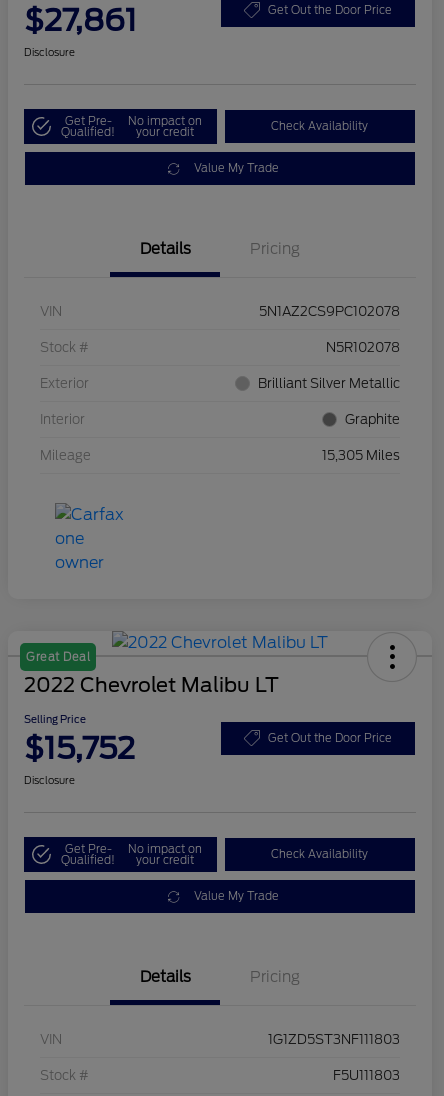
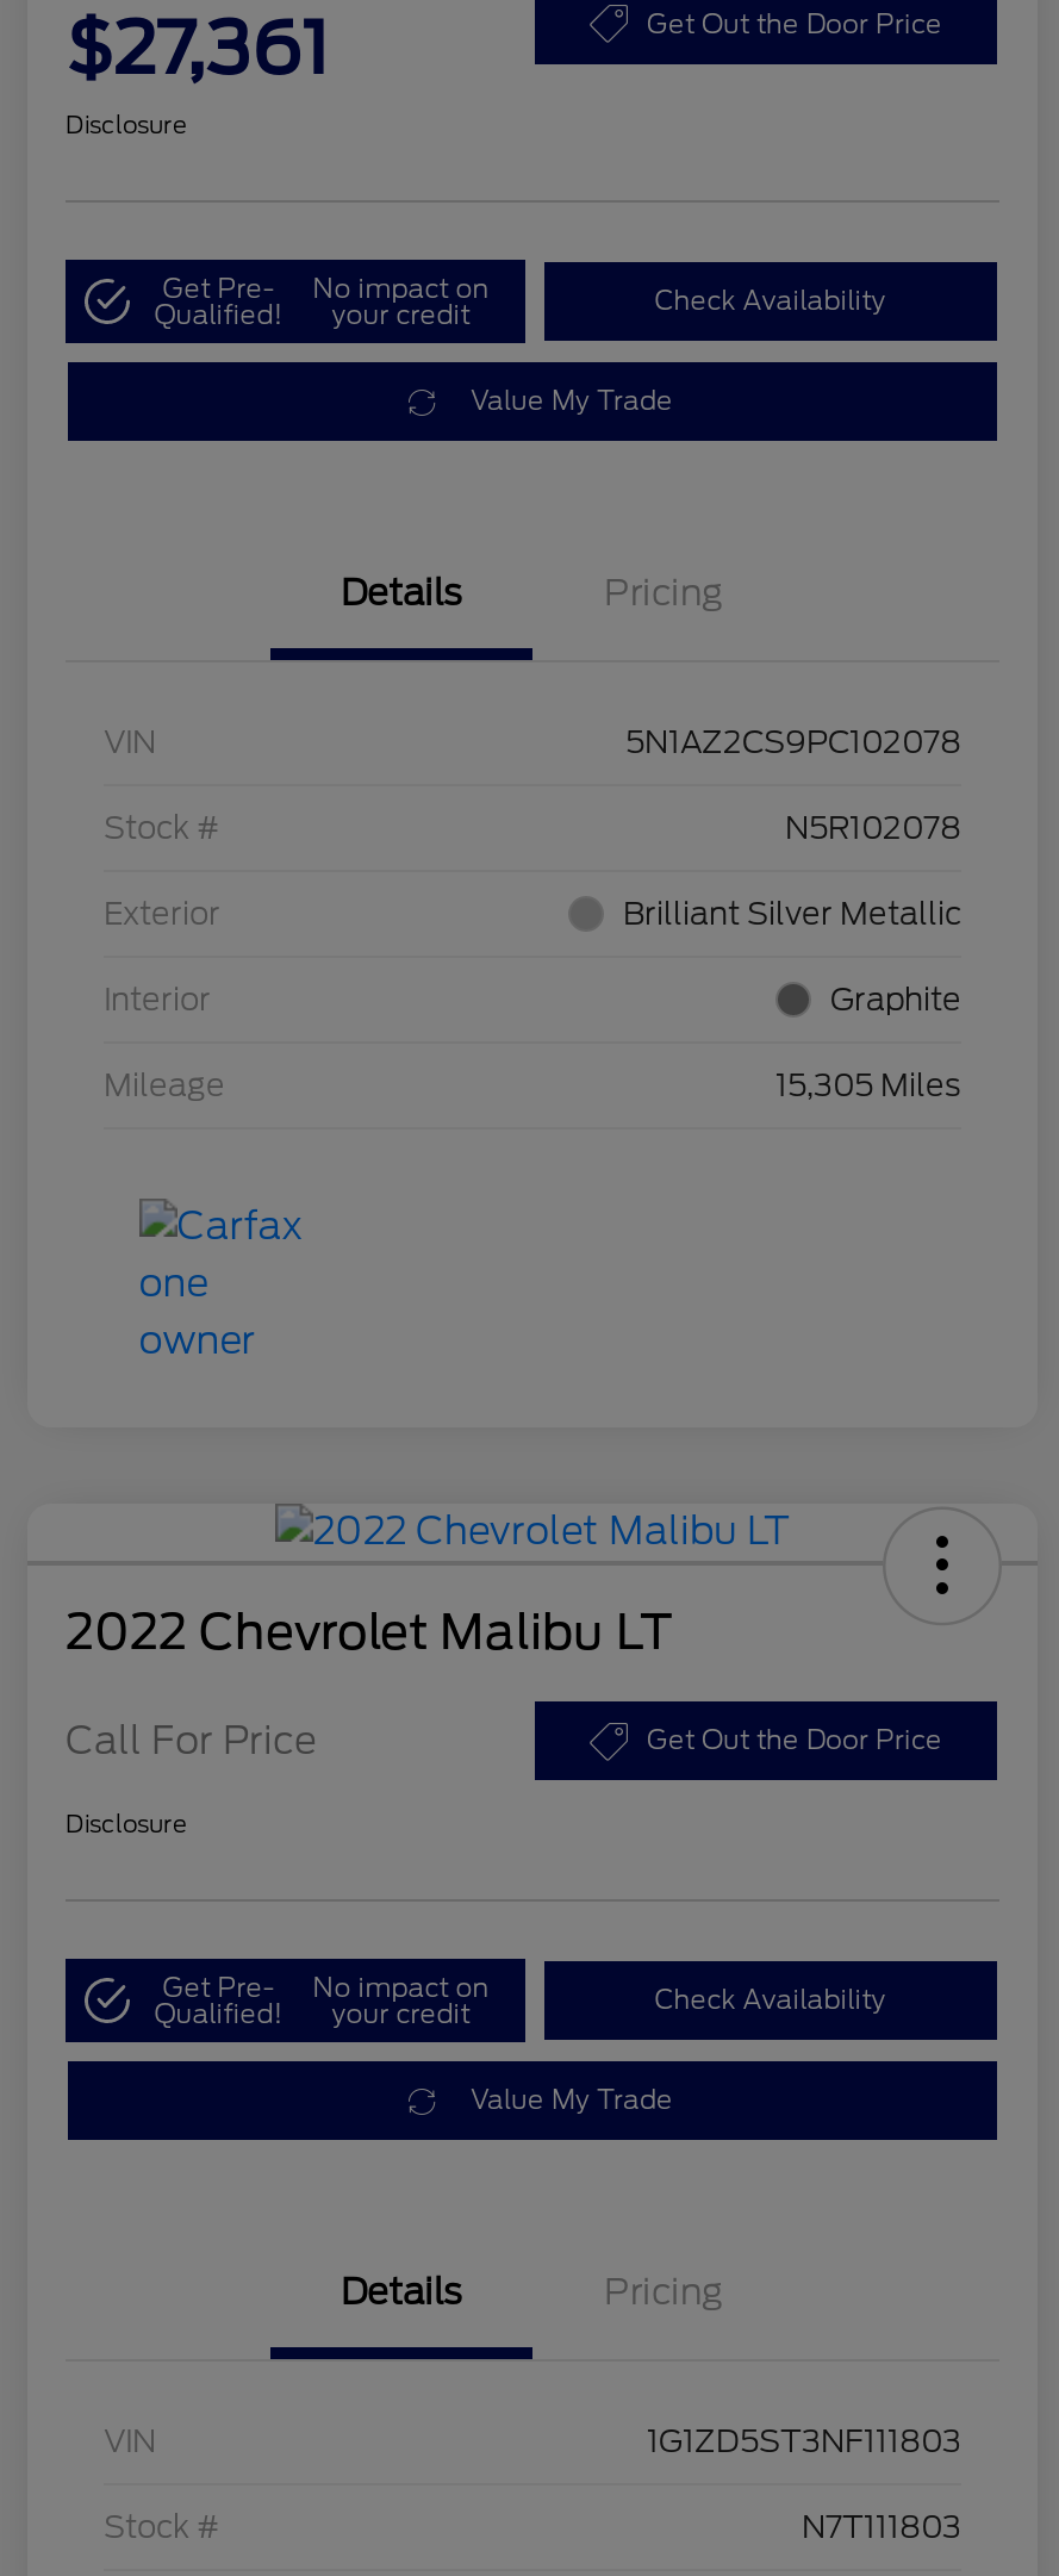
[24,2,137,38] $27,861 -> [66,5,330,91] $27,361
[26,650,90,664] Great Deal -> none
[24,713,135,766] Selling Price | $15,752 -> [66,1717,316,1763] Call For Price
[333,1068,400,1083] F5U111803 -> [802,2510,961,2545] N7T111803

